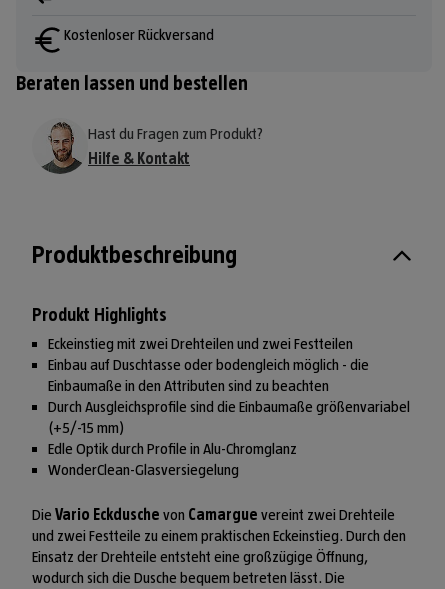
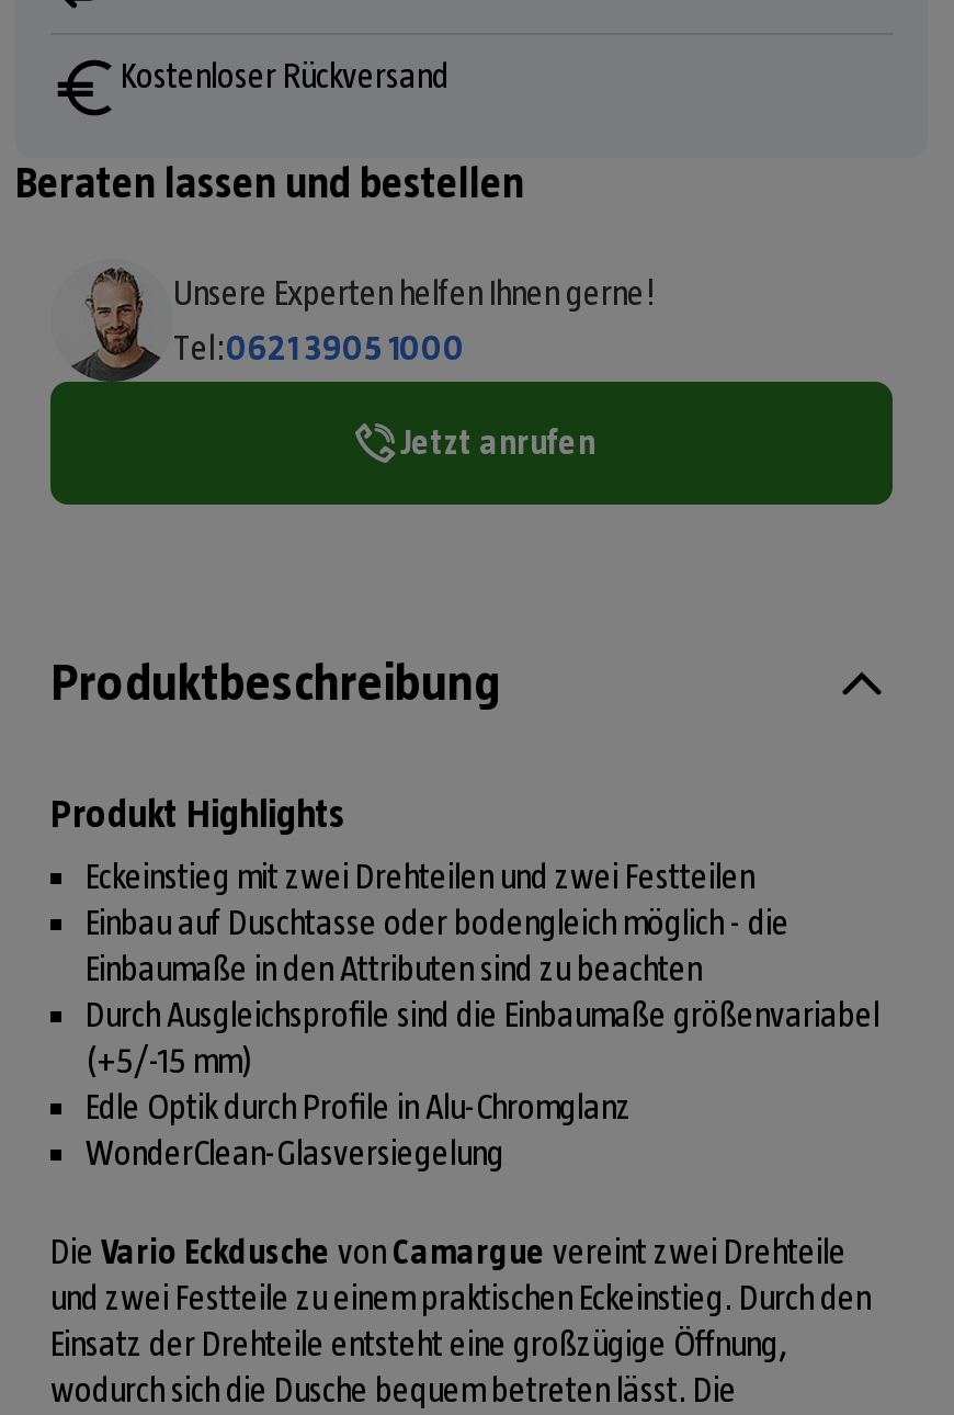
[88,125,263,167] Hast du Fragen zum Produkt? | Hilfe & Kontakt -> [173,274,654,460] Unsere Experten helfen Ihnen gerne! | Tel:0621 3905 1000 | Jetzt anrufen

